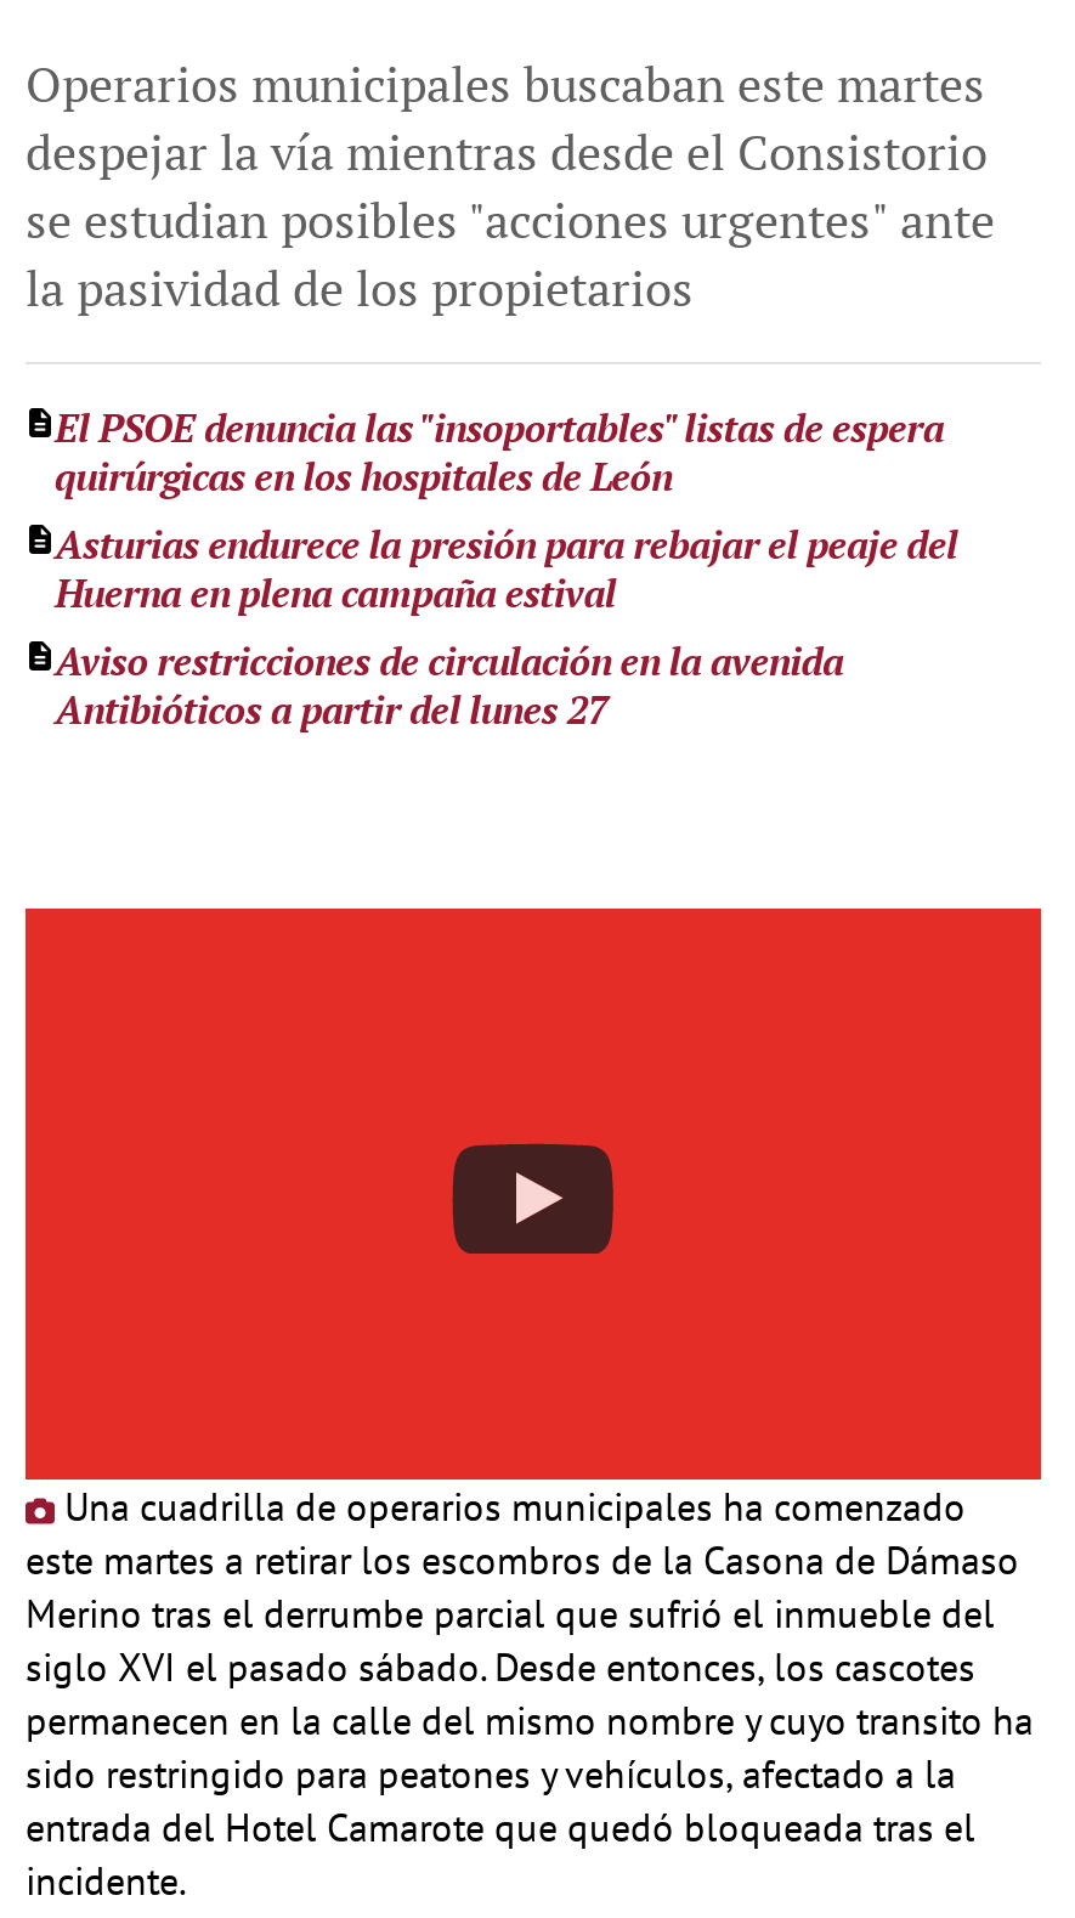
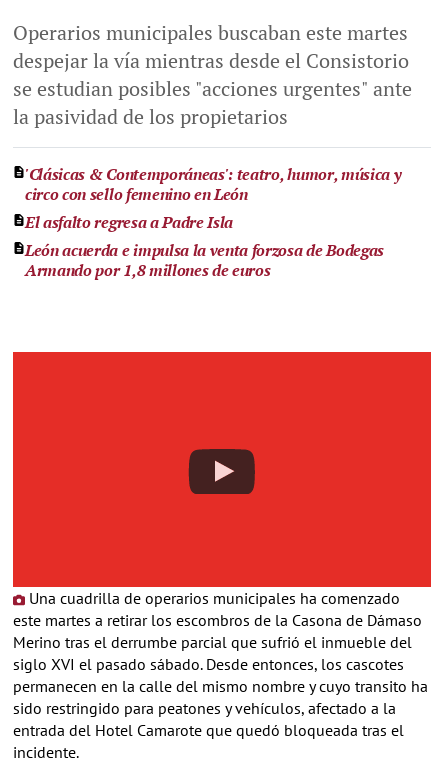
[55,401,958,736] El PSOE denuncia las "insoportables" listas de espera | quirúrgicas en los hospitales de León | Asturias endurece la presión para rebajar el peaje del | Huerna en plena campaña estival | Aviso restricciones de circulación en la avenida | Antibióticos a partir del lunes 27 -> [25,163,401,281] 'Clásicas & Contemporáneas': teatro, humor, música y | circo con sello femenino en León | El asfalto regresa a Padre Isla | León acuerda e impulsa la venta forzosa de Bodegas | Armando por 1,8 millones de euros

